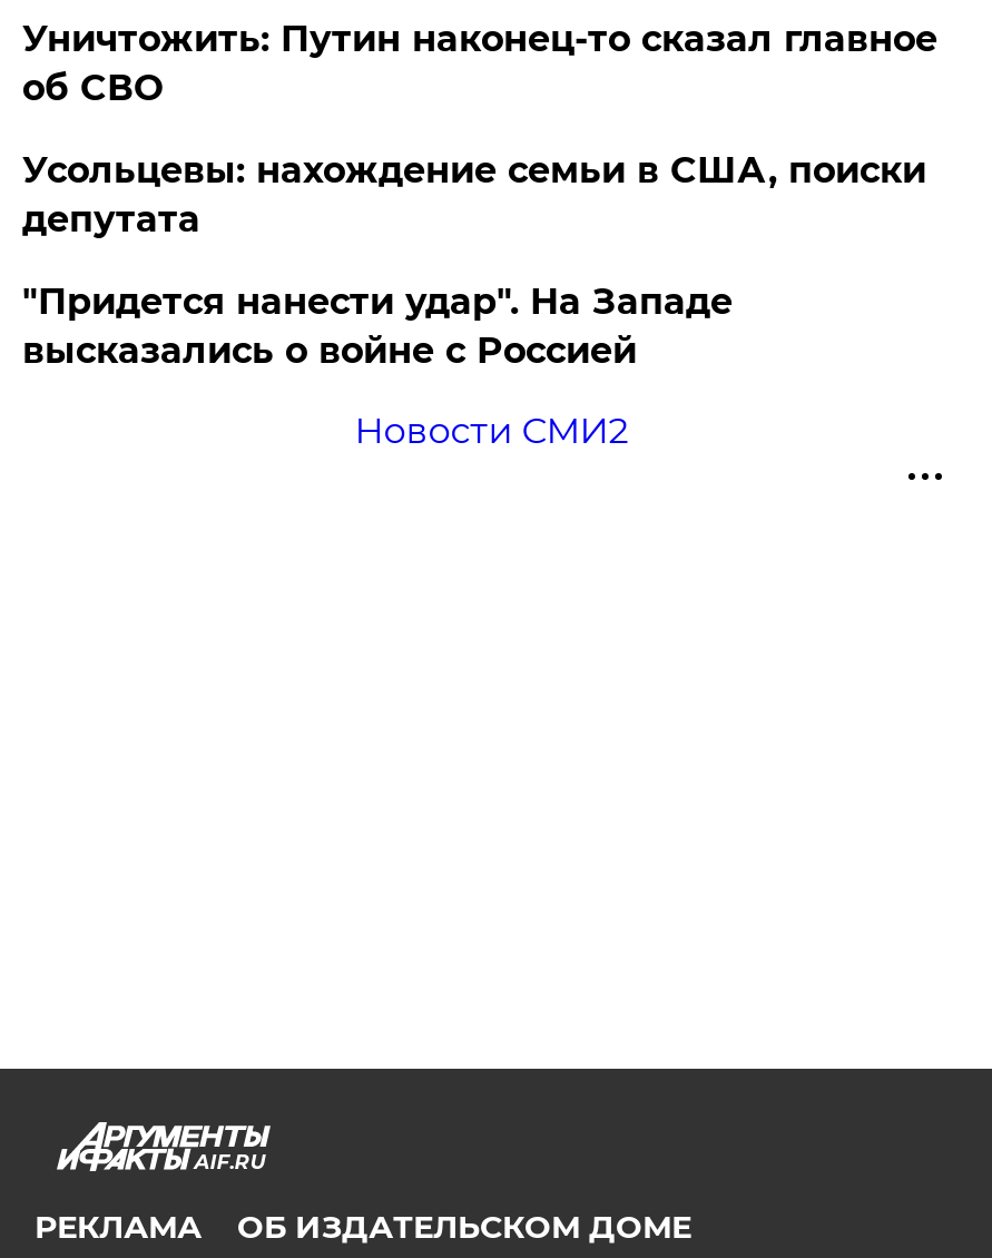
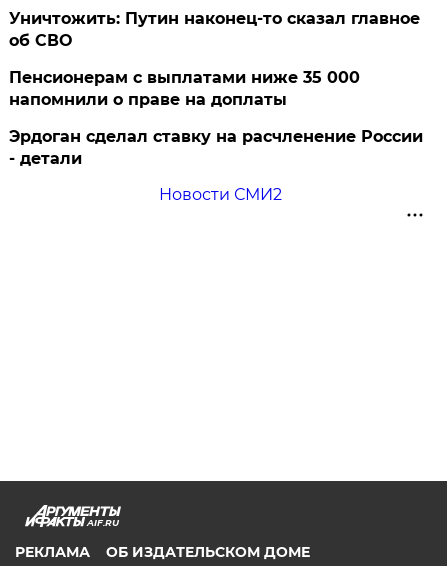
[22,150,926,241] Усольцевы: нахождение семьи в США, поиски | депутата -> [9,68,360,109] Пенсионерам с выплатами ниже 35 000 | напомнили о праве на доплаты
[22,281,732,373] "Придется нанести удар". На Западе | высказались о войне с Россией -> [9,127,423,168] Эрдоган сделал ставку на расчленение России | - детали

